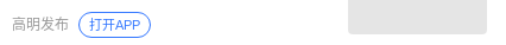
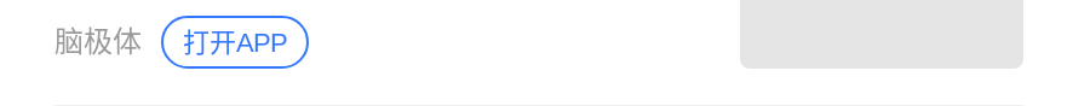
[12,16,69,33] 高明发布 -> [55,26,142,59] 脑极体

